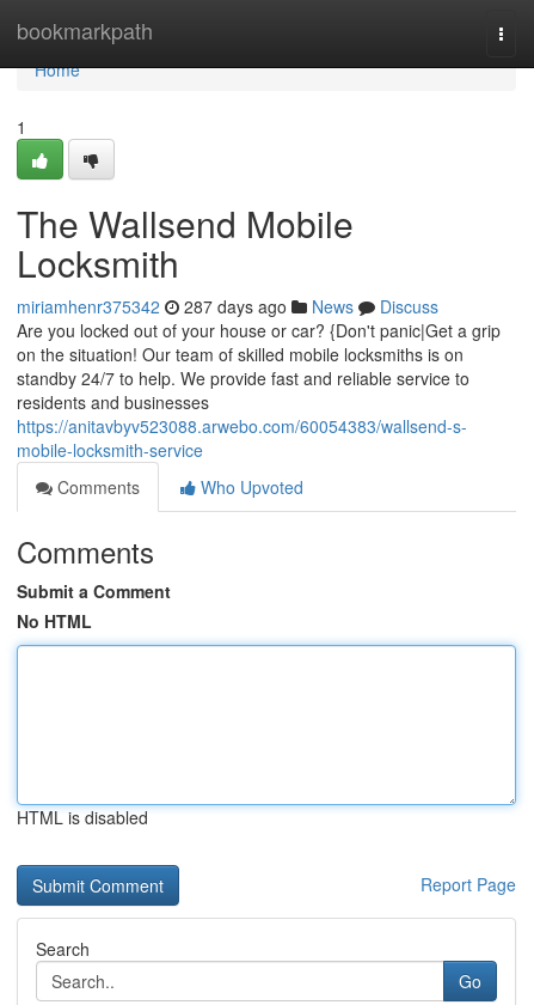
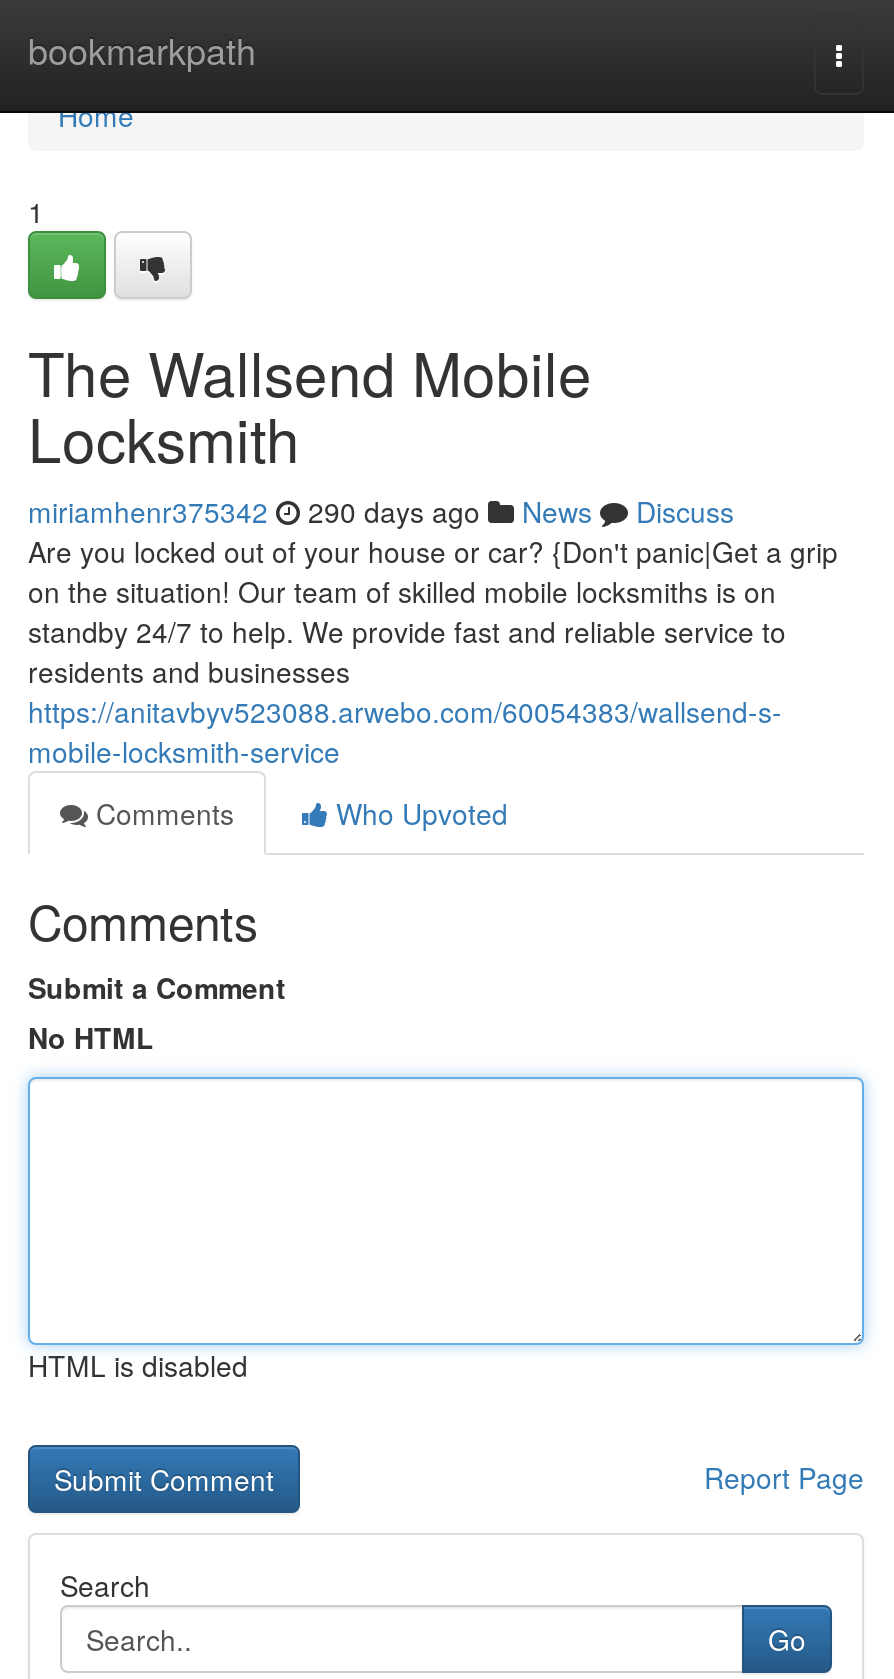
[17,294,438,318] miriamhenr375342 287 days ago News Discuss -> [28,491,734,531] miriamhenr375342 290 days ago News Discuss

